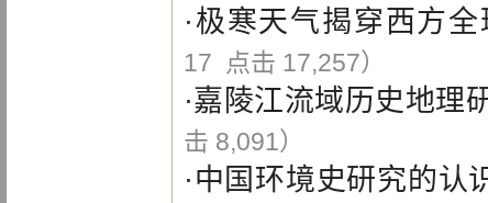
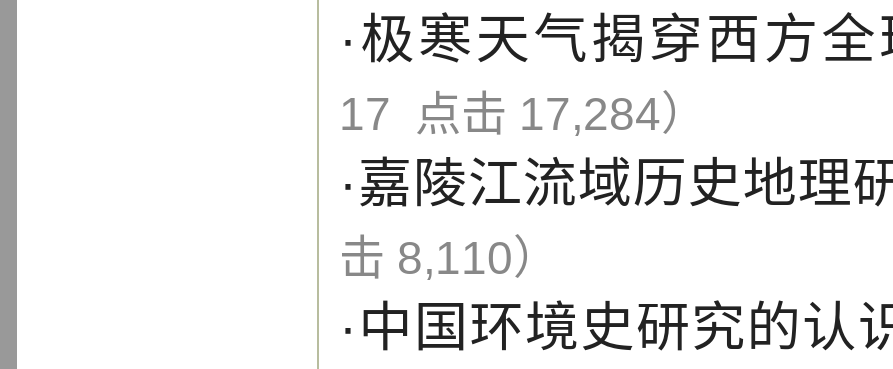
[184,48,386,77] 17 点击 17,257） -> [339,88,707,140] 17 点击 17,284）
[184,127,304,156] 击 8,091） -> [339,232,559,284] 击 8,110）

